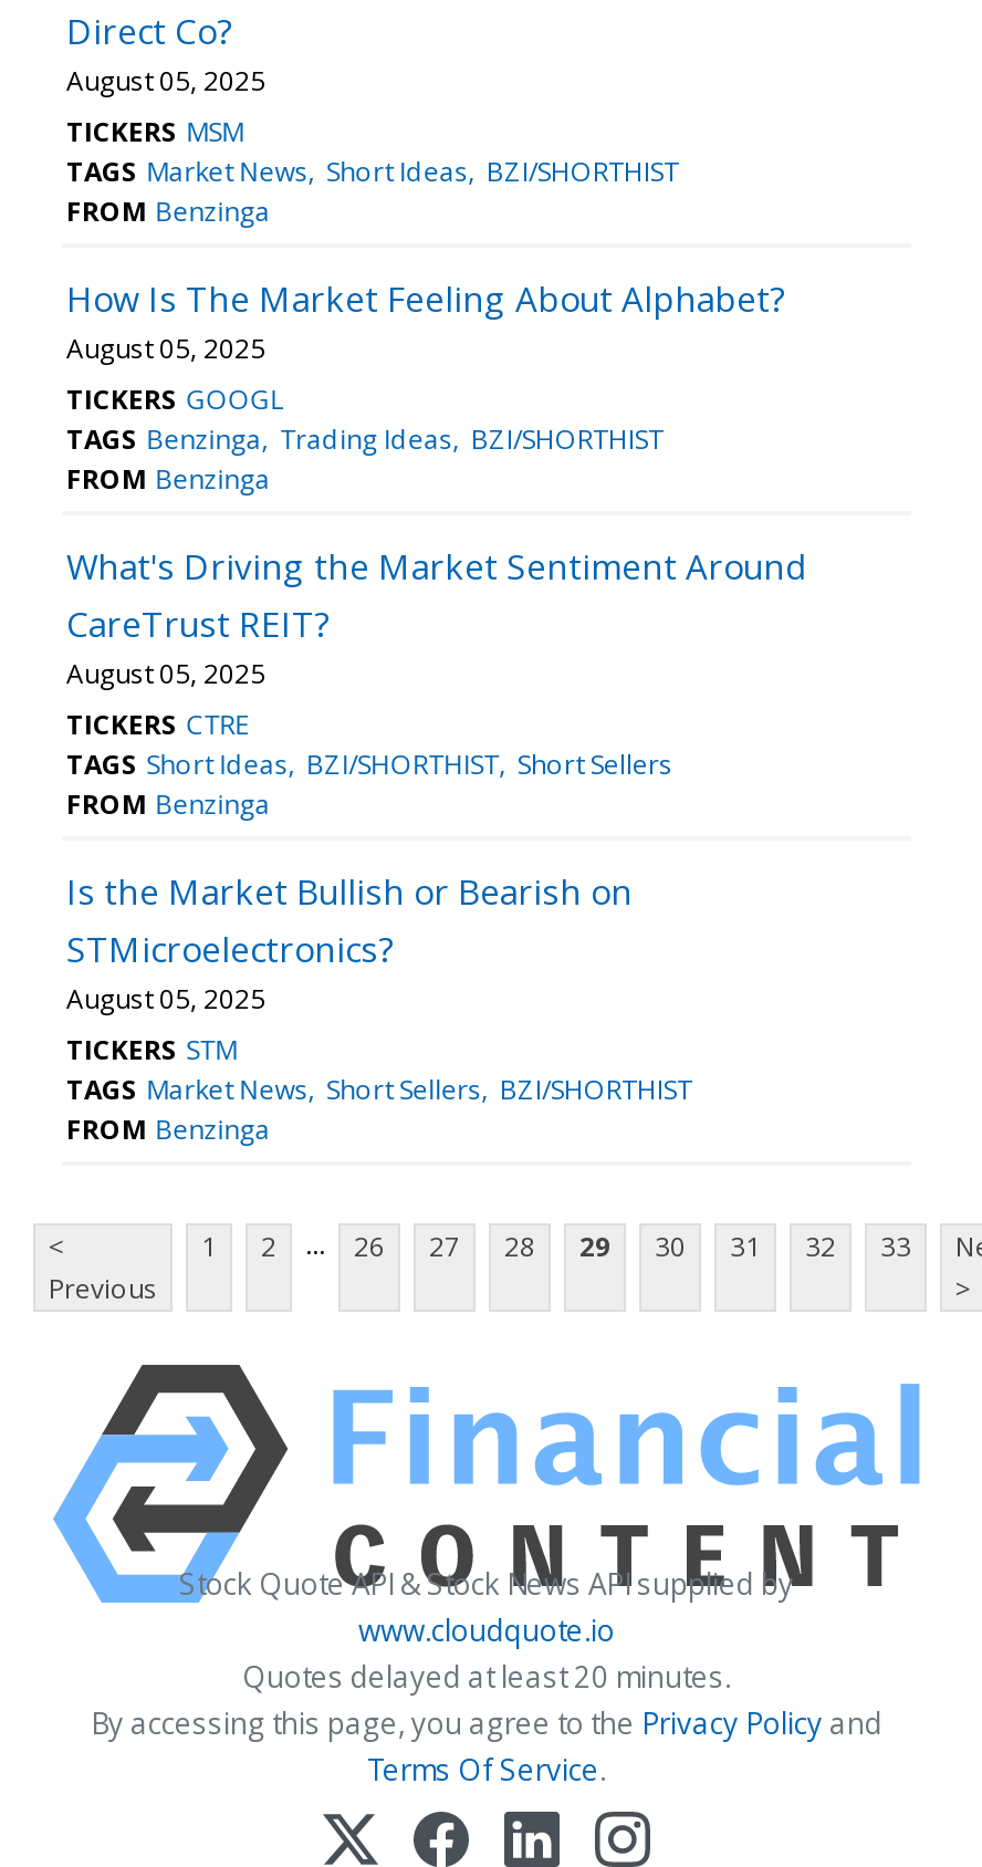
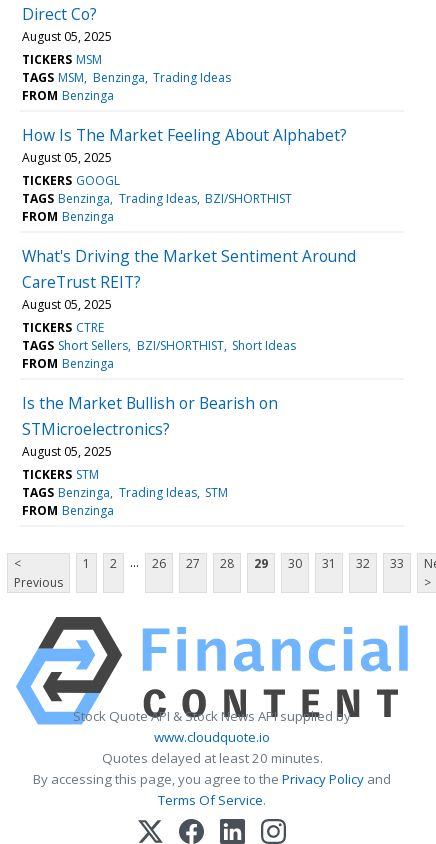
[66,152,679,190] TAGS Market News Short Ideas BZI/SHORTHIST -> [22,69,231,86] TAGS MSM Benzinga Trading Ideas
[66,745,672,783] TAGS Short Ideas BZI/SHORTHIST Short Sellers -> [22,337,296,354] TAGS Short Sellers BZI/SHORTHIST Short Ideas
[66,1070,692,1108] TAGS Market News Short Sellers BZI/SHORTHIST -> [22,484,228,501] TAGS Benzinga Trading Ideas STM

